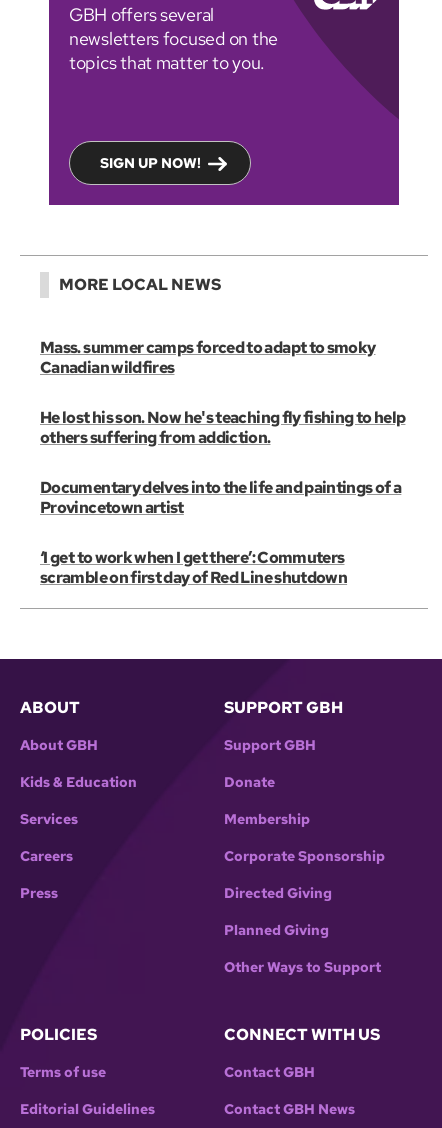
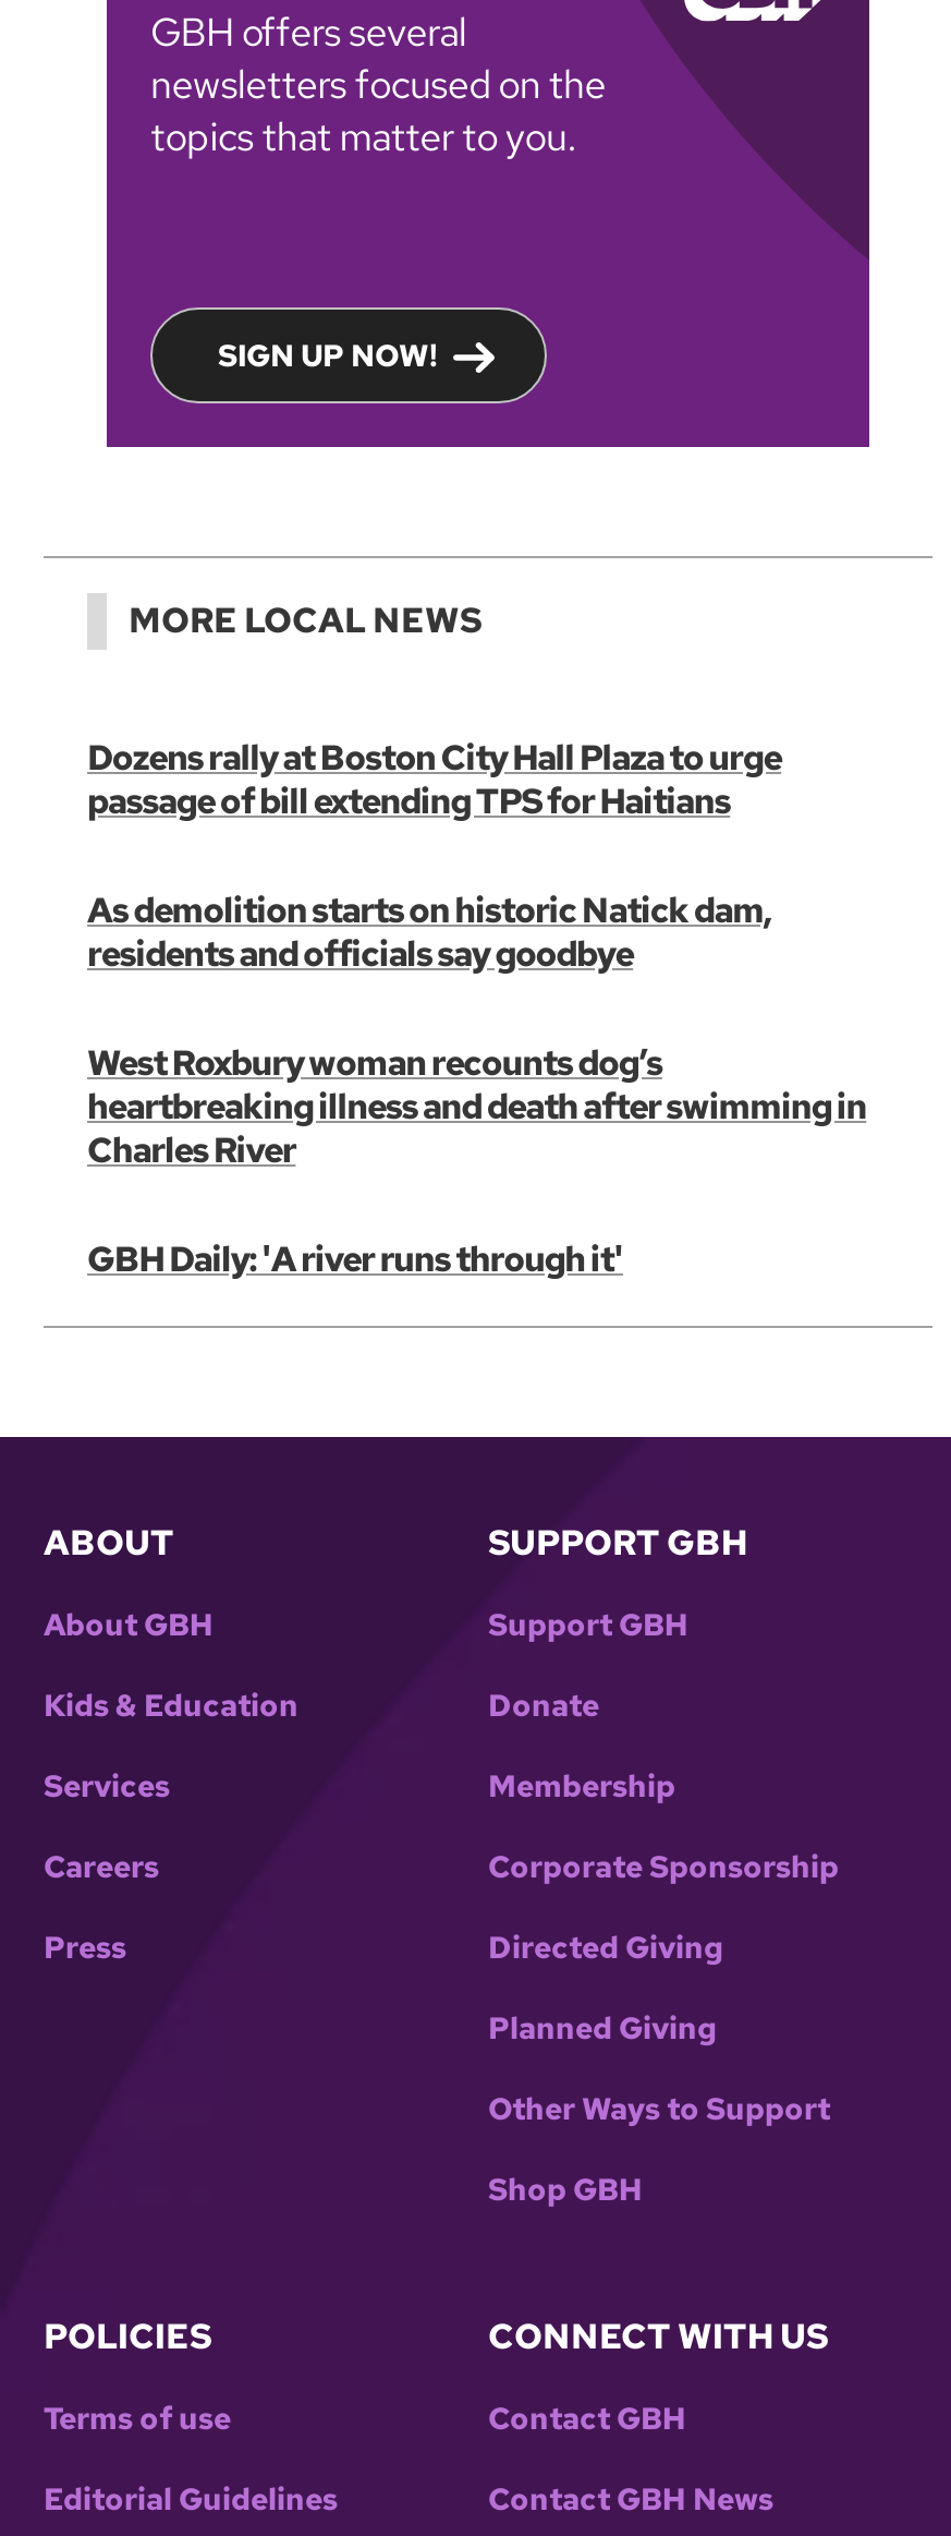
[40,337,375,378] Mass. summer camps forced to adapt to smoky | Canadian wildfires -> [87,736,781,825] Dozens rally at Boston City Hall Plaza to urge | passage of bill extending TPS for Haitians
[40,407,405,448] He lost his son. Now he's teaching fly fishing to help | others suffering from addiction. -> [87,888,771,978] As demolition starts on historic Natick dam, | residents and officials say goodbye
[40,477,401,518] Documentary delves into the life and paintings of a | Provincetown artist -> [87,1041,866,1174] West Roxbury woman recounts dog’s | heartbreaking illness and death after swimming in | Charles River
[40,547,347,588] ‘I get to work when I get there’: Commuters | scramble on first day of Red Line shutdown -> [87,1237,623,1283] GBH Daily: 'A river runs through it'
none -> [488,2170,643,2210] Shop GBH

